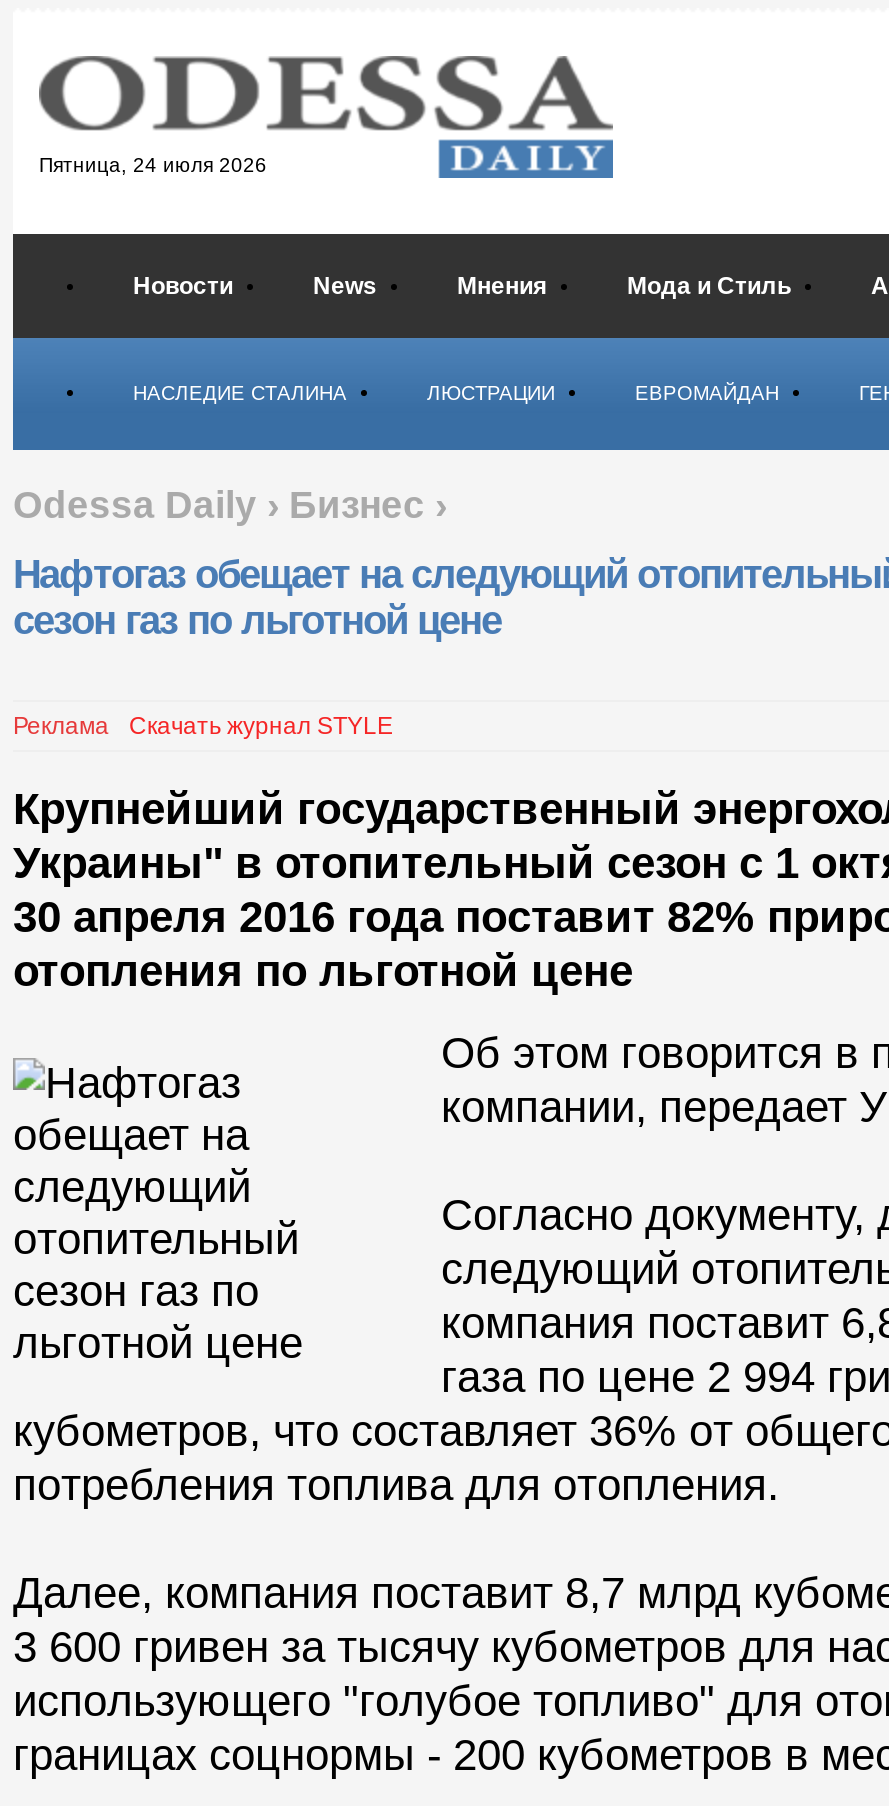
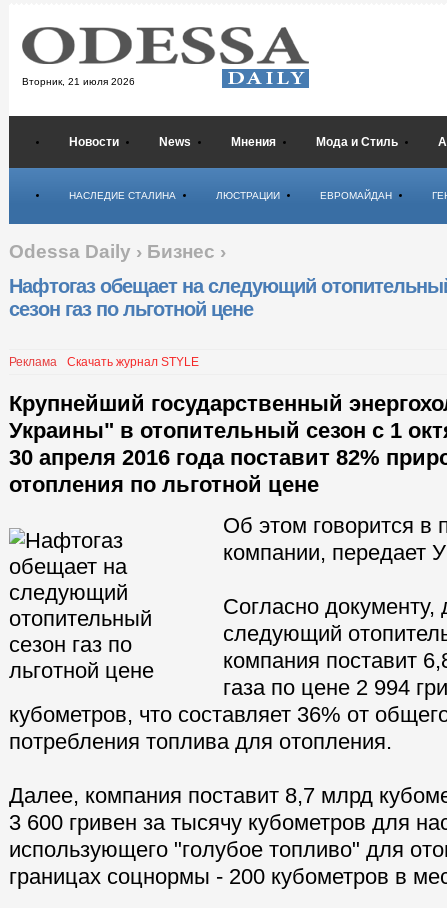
[39,154,267,176] Пятница, 24 июля 2026 -> [22,76,135,87] Вторник, 21 июля 2026

